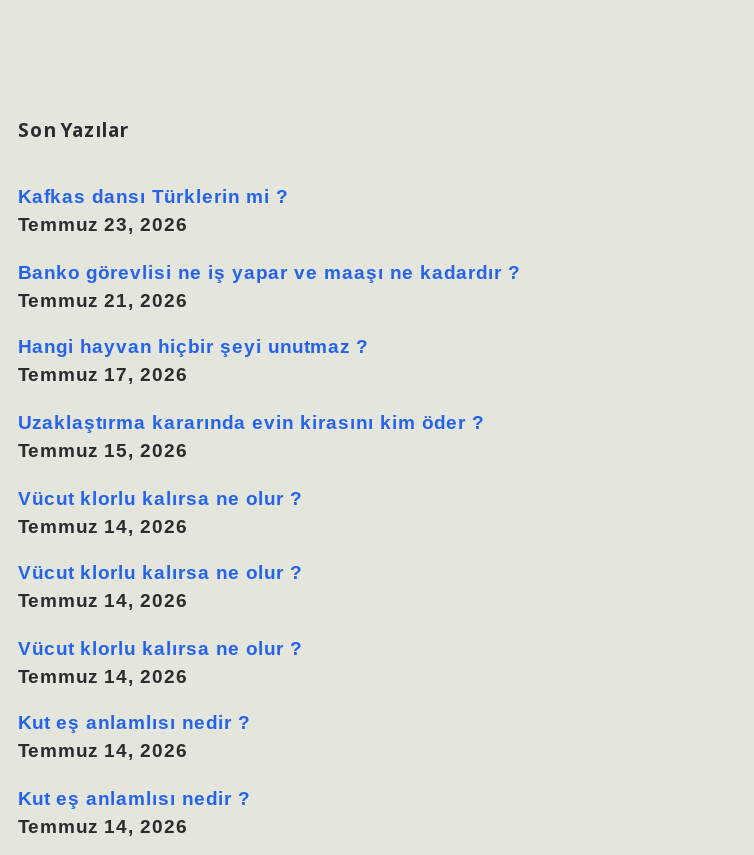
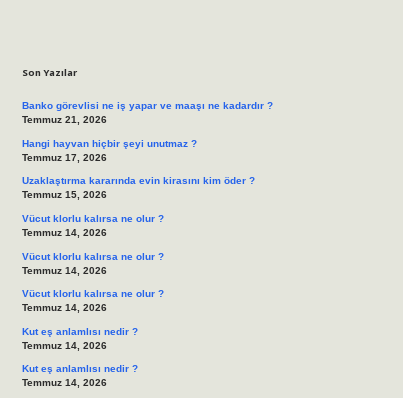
[18,186,288,236] Kafkas dansı Türklerin mi ? | Temmuz 23, 2026 -> none

